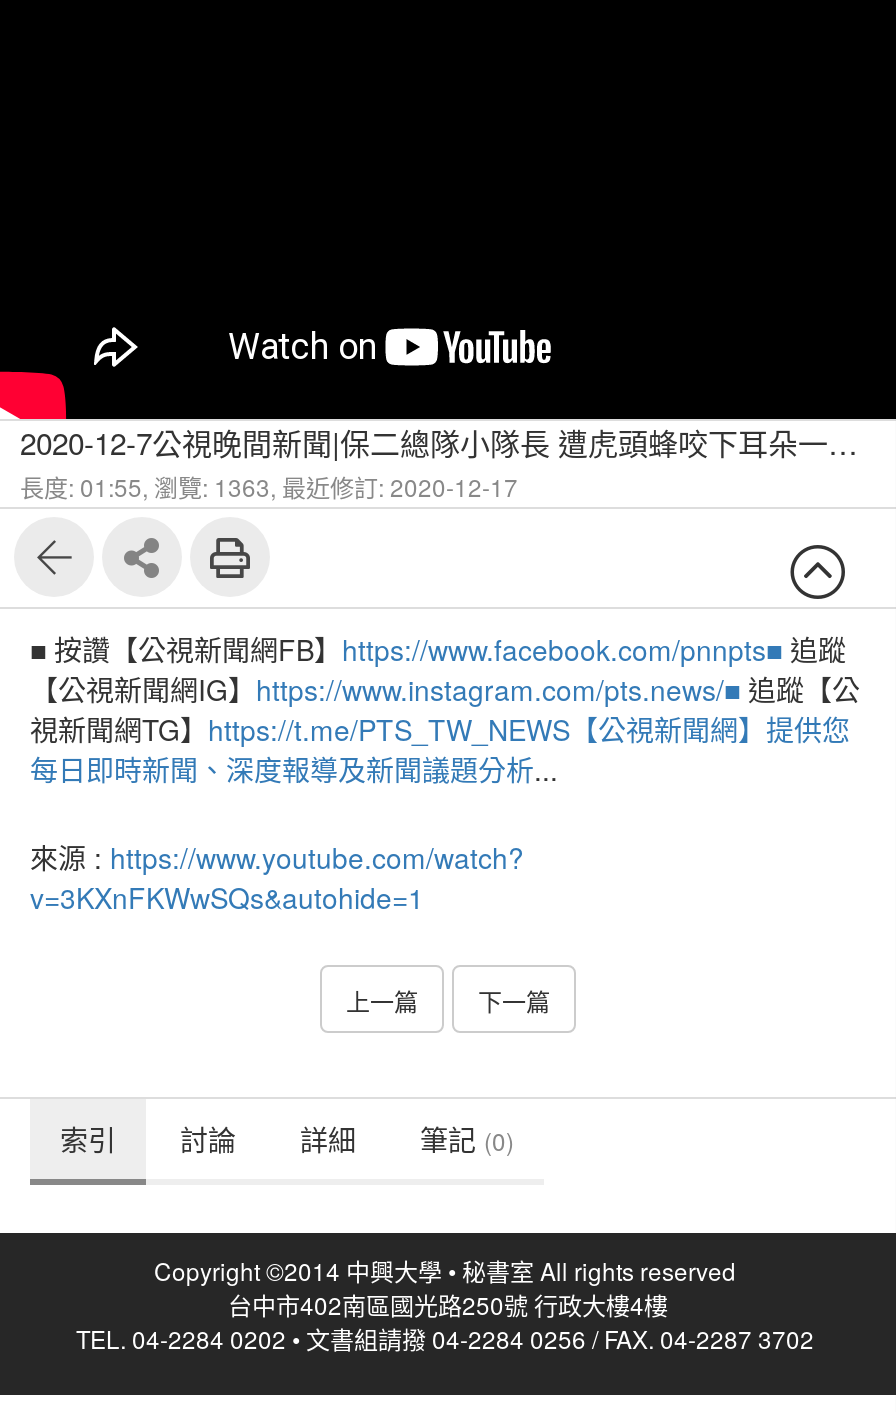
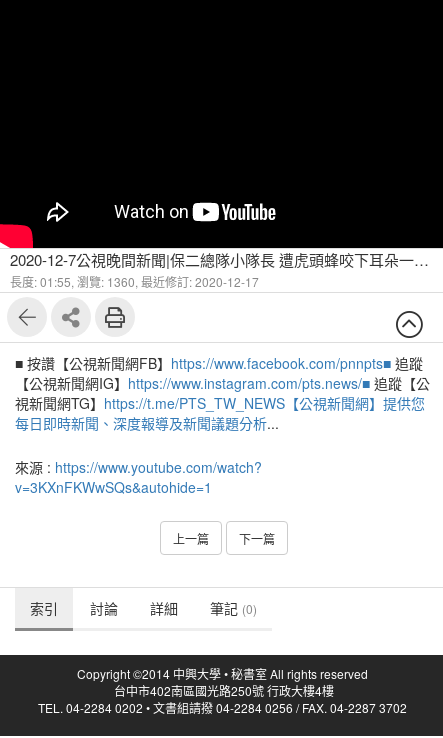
[20,469,518,503] 長度: 01:55,瀏覽: 1363,最近修訂: 2020-12-17 -> [10,273,259,290] 長度: 01:55,瀏覽: 1360,最近修訂: 2020-12-17

